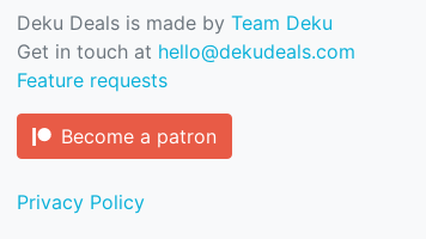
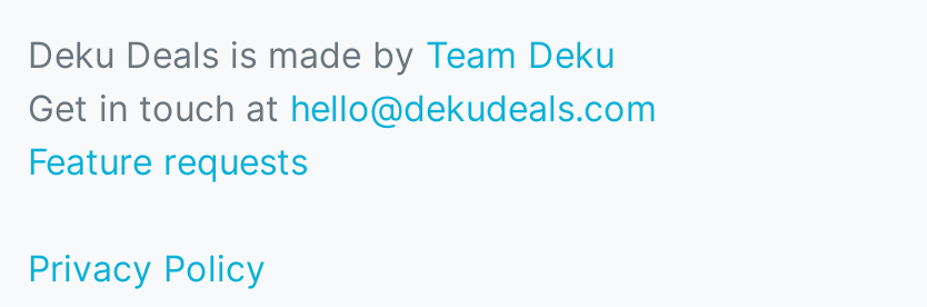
[61,125,217,148] Become a patron -> none

